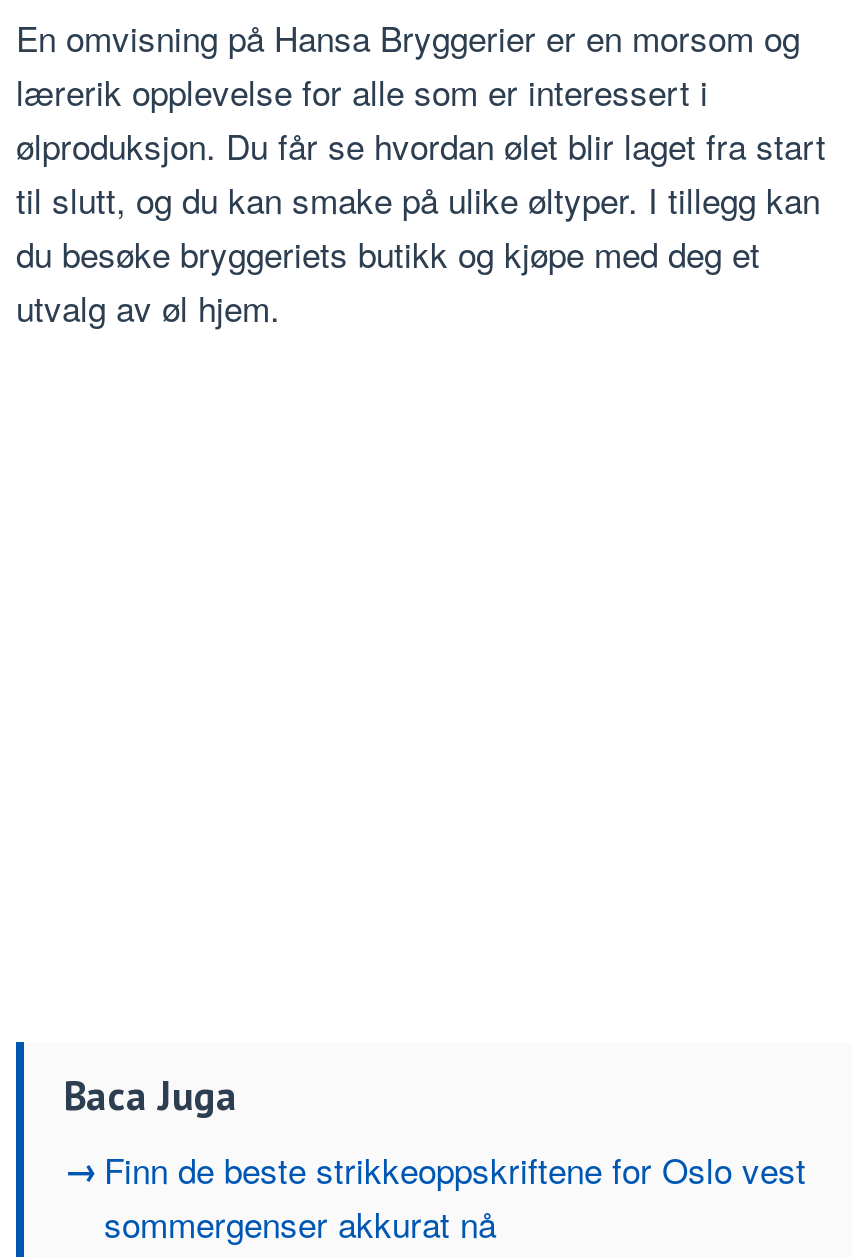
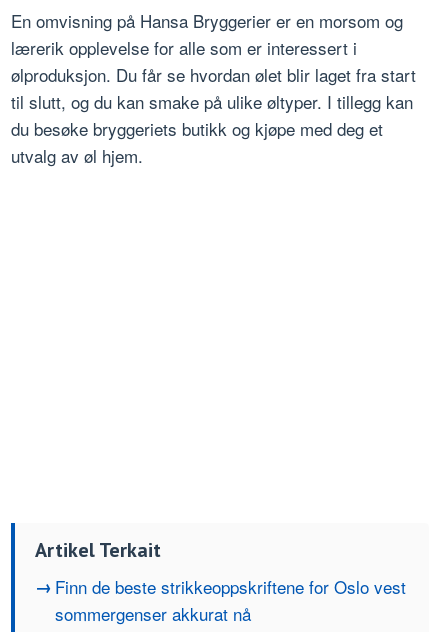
[64,1069,238,1121] Baca Juga -> [35,537,161,563] Artikel Terkait

